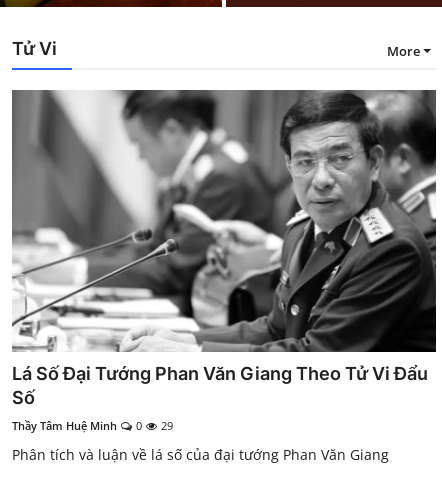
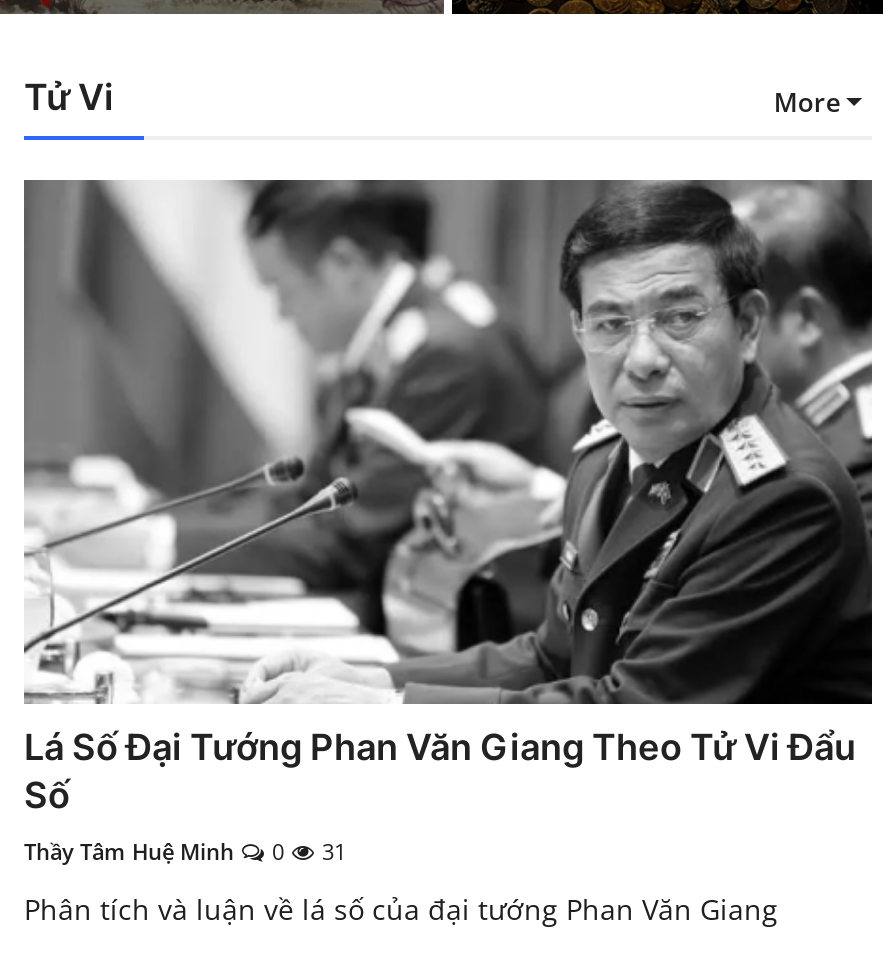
[12,418,173,433] Thầy Tâm Huệ Minh 0 29 -> [24,836,346,866] Thầy Tâm Huệ Minh 0 31

